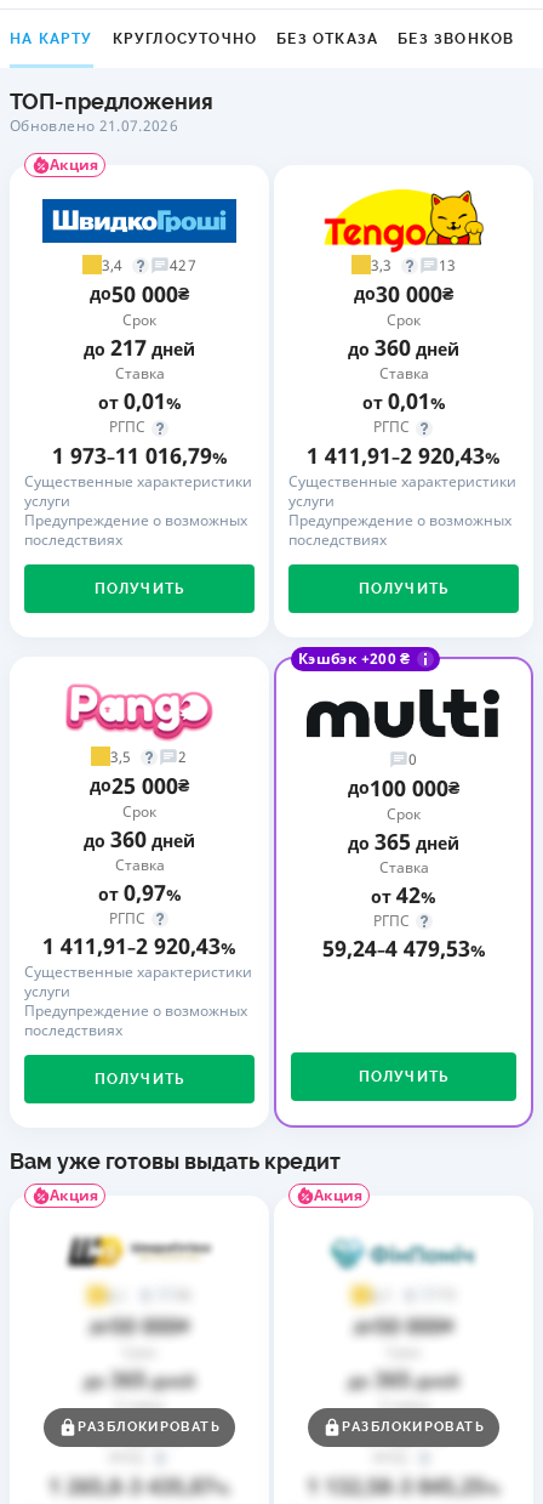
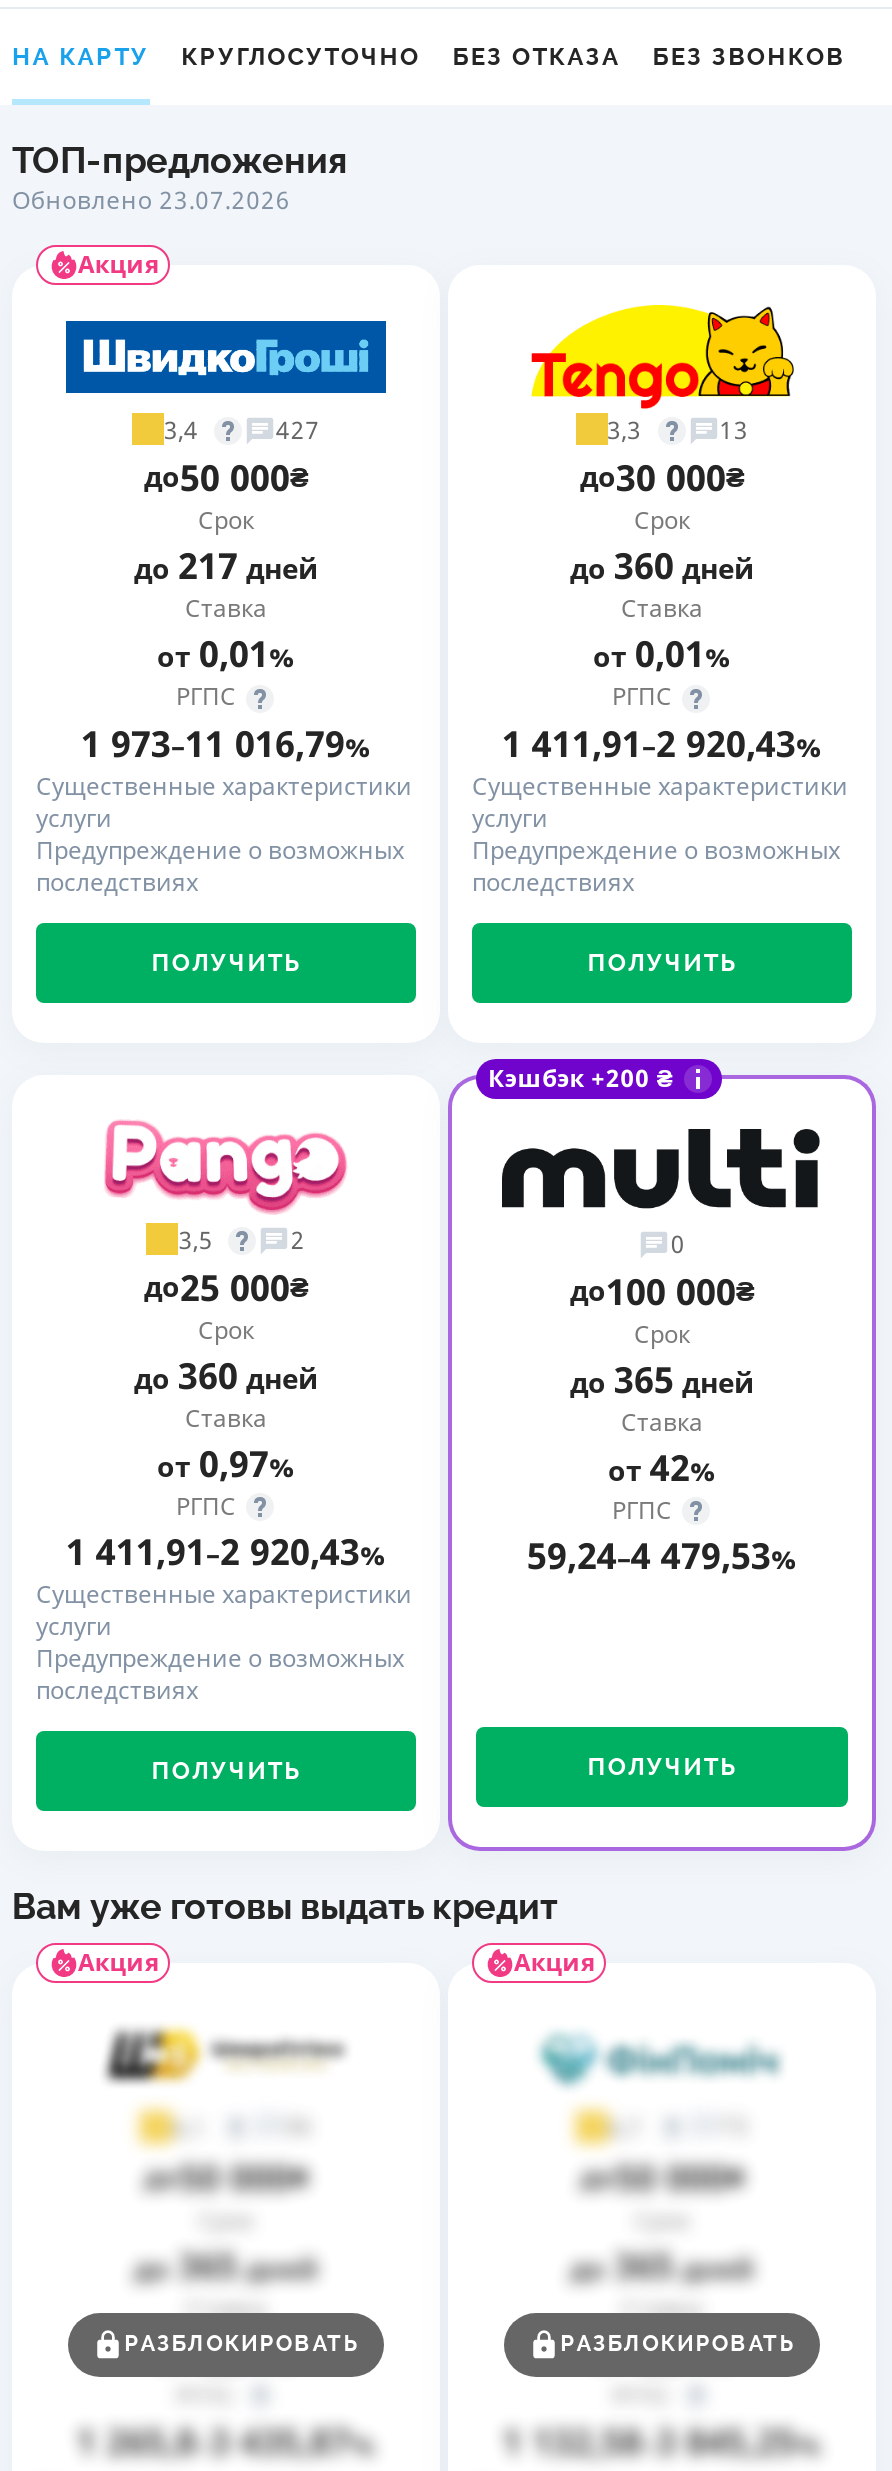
[10,115,178,136] Обновлено 21.07.2026 -> [12,183,290,217] Обновлено 23.07.2026

